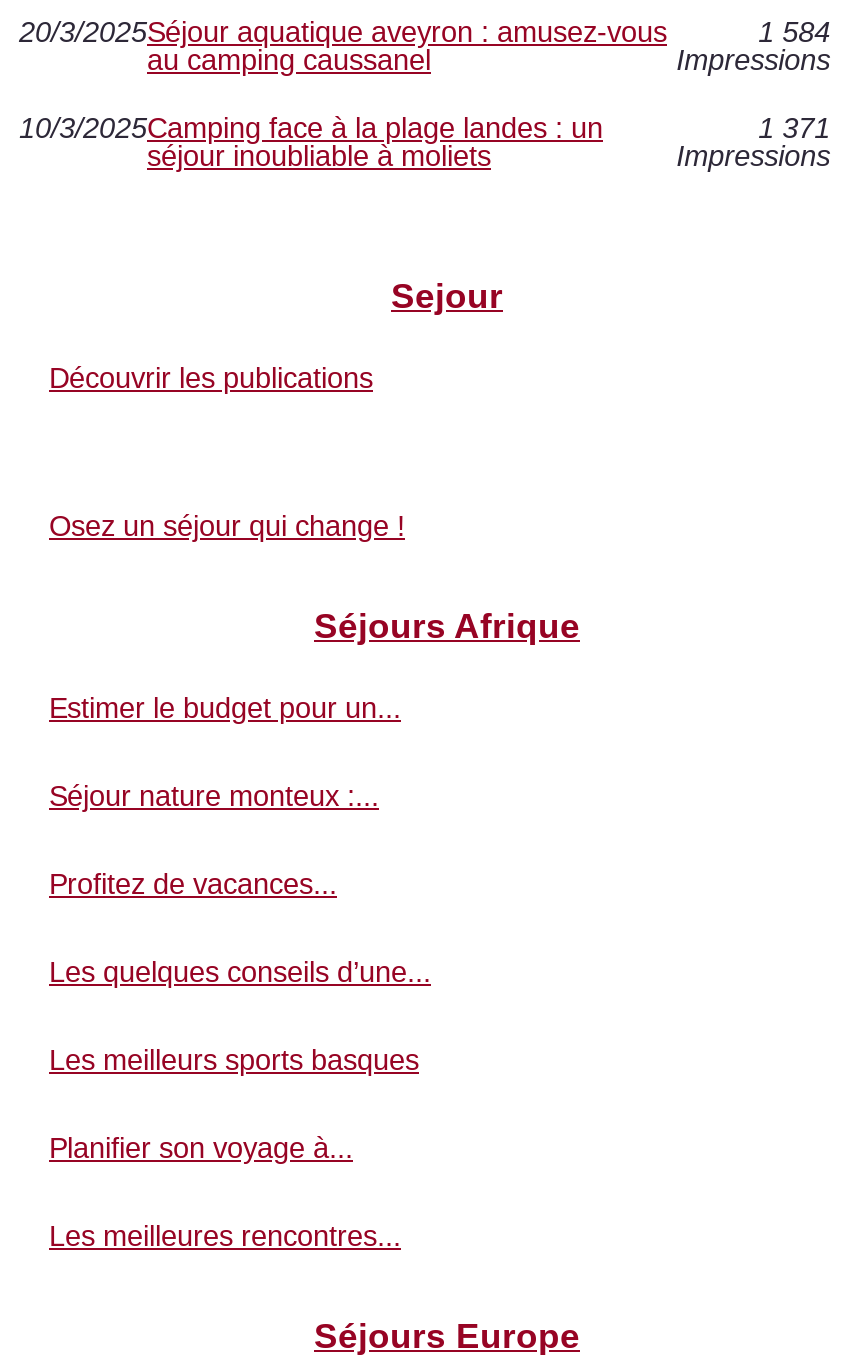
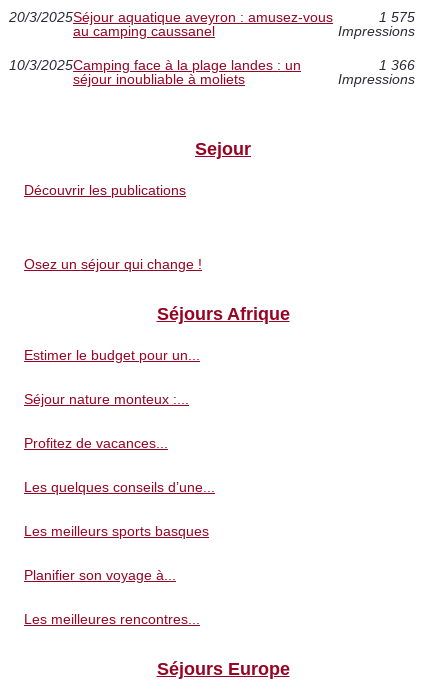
[758,16,830,48] 1 584 -> [379,9,415,25] 1 575
[758,112,830,144] 1 371 -> [379,57,415,73] 1 366

